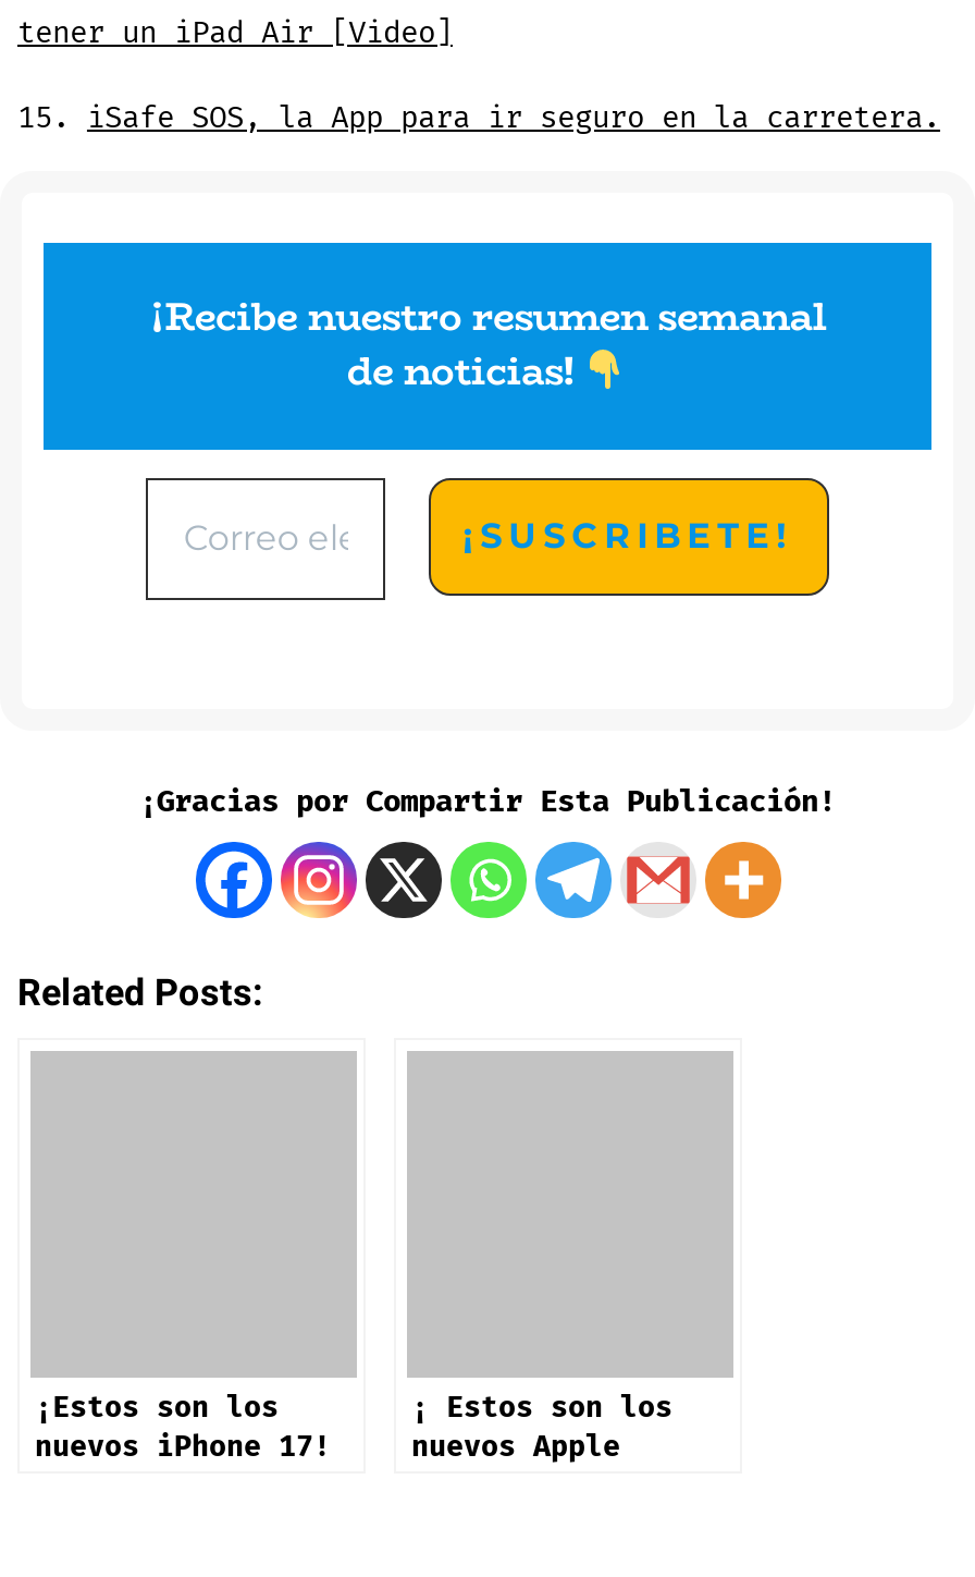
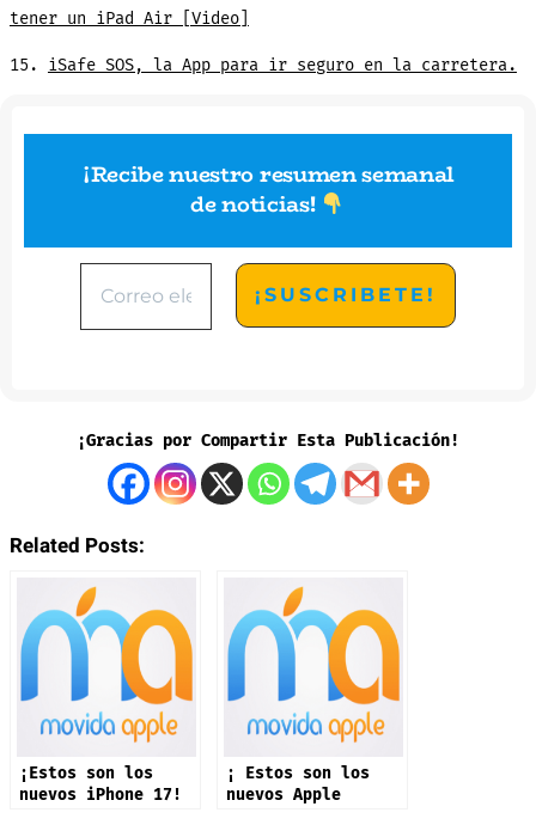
none -> [19,579,194,756] [image]
none -> [226,579,401,756] [image]

